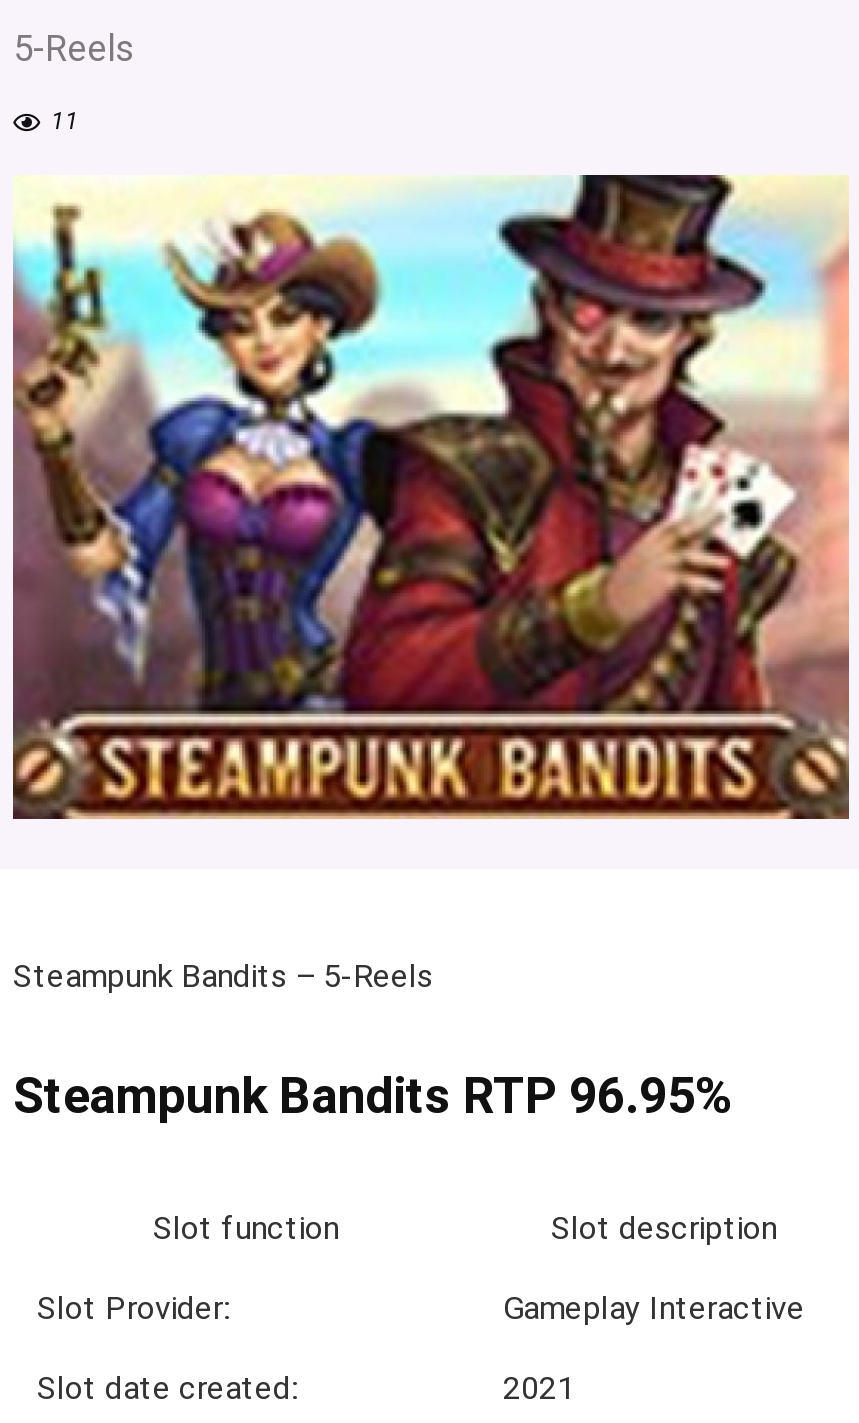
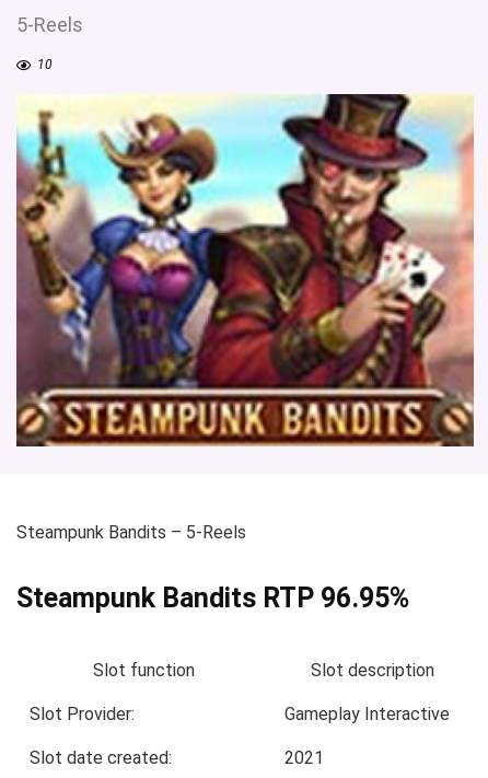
[51,107,79,135] 11 -> [37,57,53,72] 10

